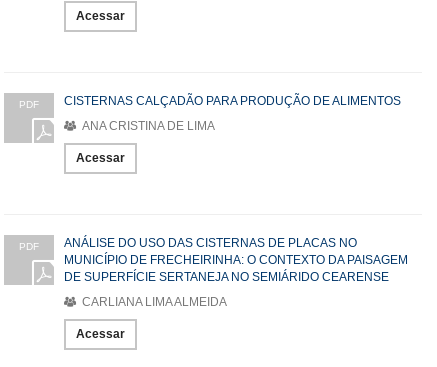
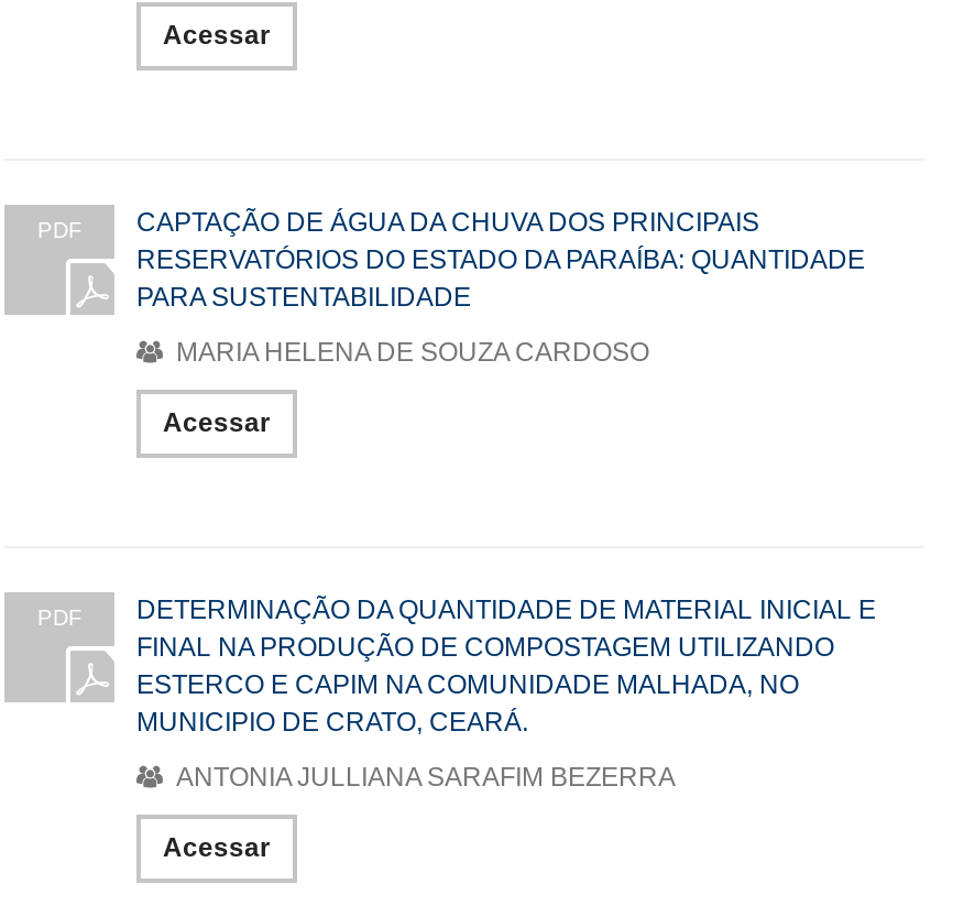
[64,94,401,108] CISTERNAS CALÇADÃO PARA PRODUÇÃO DE ALIMENTOS -> [136,207,865,313] CAPTAÇÃO DE ÁGUA DA CHUVA DOS PRINCIPAIS | RESERVATÓRIOS DO ESTADO DA PARAÍBA: QUANTIDADE | PARA SUSTENTABILIDADE
[79,119,215,133] ANA CRISTINA DE LIMA -> [169,337,649,368] MARIA HELENA DE SOUZA CARDOSO
[64,236,408,284] ANÁLISE DO USO DAS CISTERNAS DE PLACAS NO | MUNICÍPIO DE FRECHEIRINHA: O CONTEXTO DA PAISAGEM | DE SUPERFÍCIE SERTANEJA NO SEMIÁRIDO CEARENSE -> [136,595,876,738] DETERMINAÇÃO DA QUANTIDADE DE MATERIAL INICIAL E | FINAL NA PRODUÇÃO DE COMPOSTAGEM UTILIZANDO | ESTERCO E CAPIM NA COMUNIDADE MALHADA, NO | MUNICIPIO DE CRATO, CEARÁ.
[79,295,227,309] CARLIANA LIMA ALMEIDA -> [169,762,676,793] ANTONIA JULLIANA SARAFIM BEZERRA

